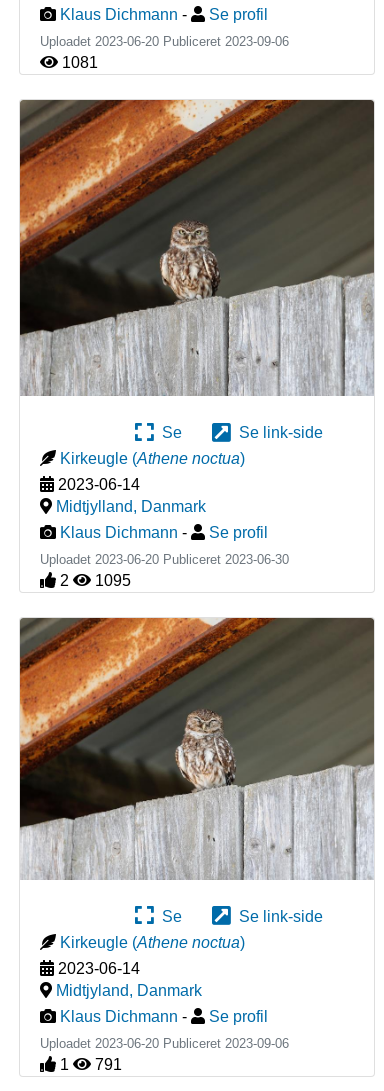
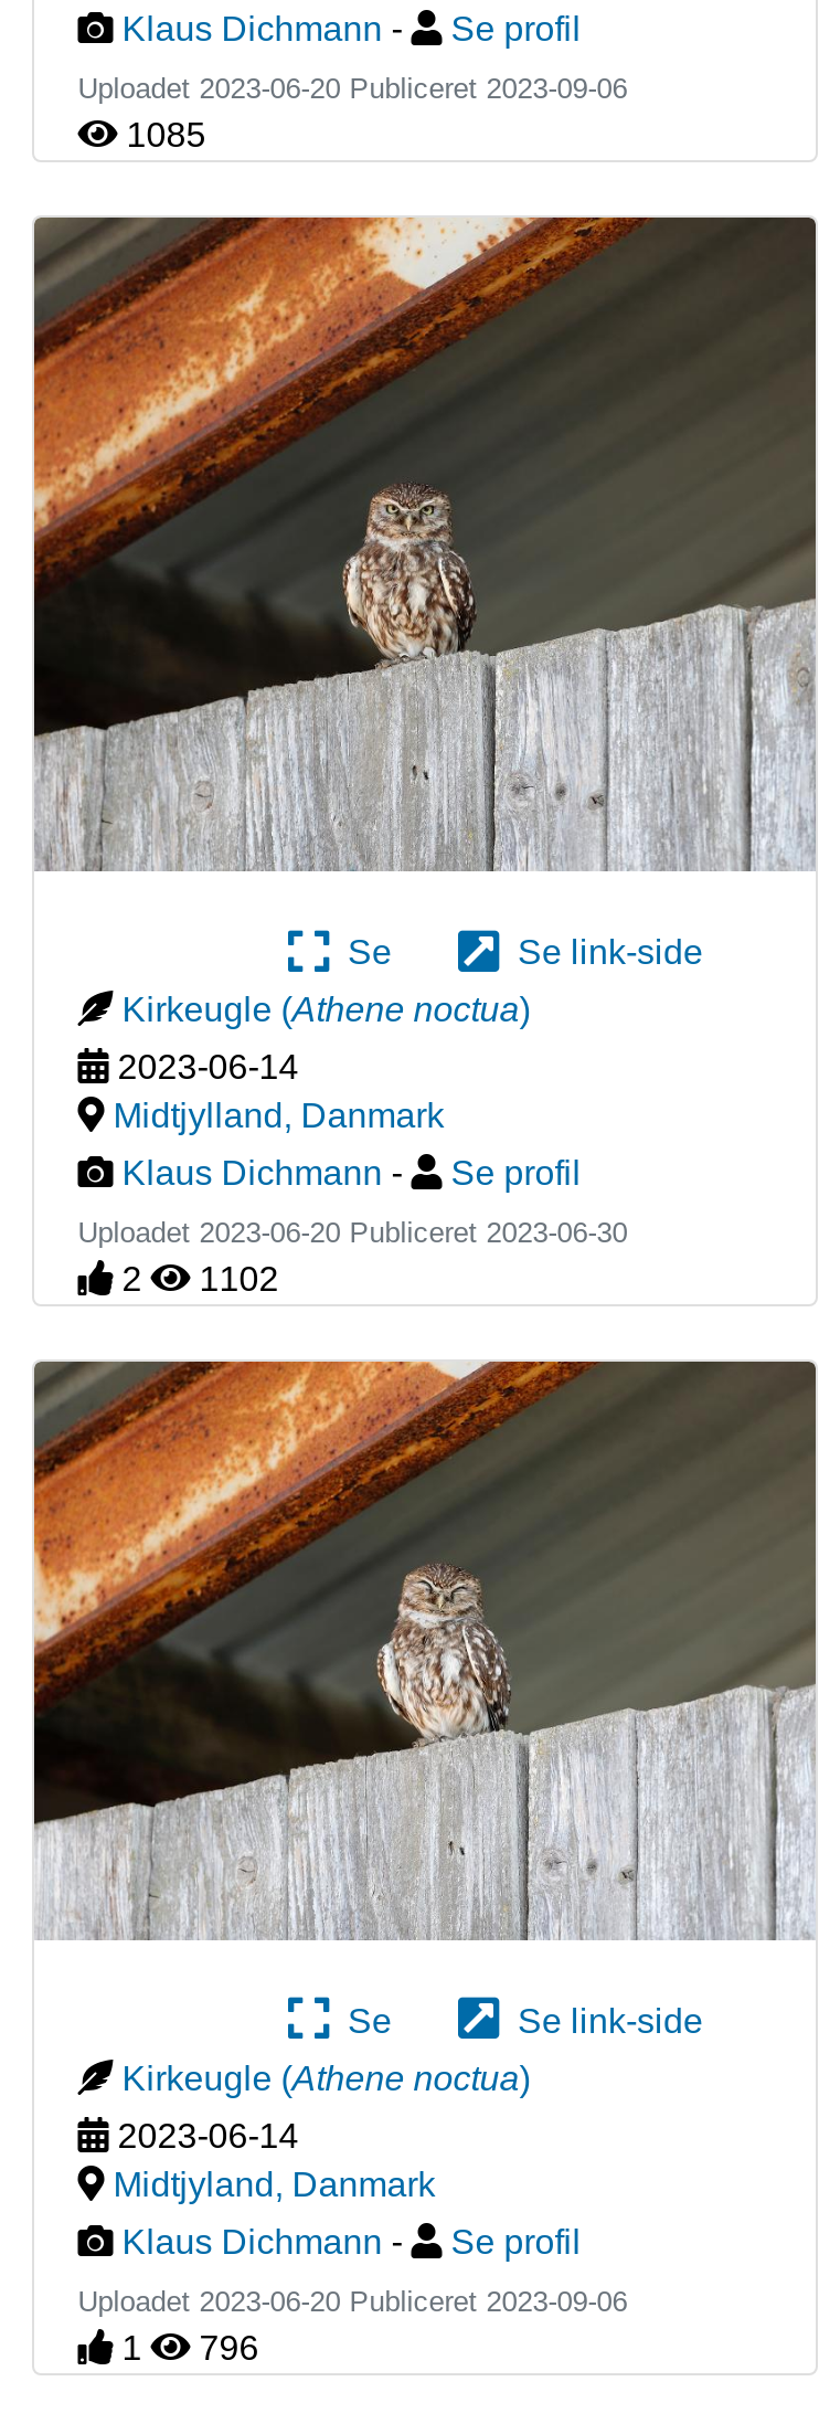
[58,54,98,71] 1081 -> [117,117,206,154] 1085
[56,572,131,589] 2 1095 -> [113,1261,279,1299] 2 1102
[56,1055,122,1072] 1 791 -> [113,2328,259,2365] 1 796

